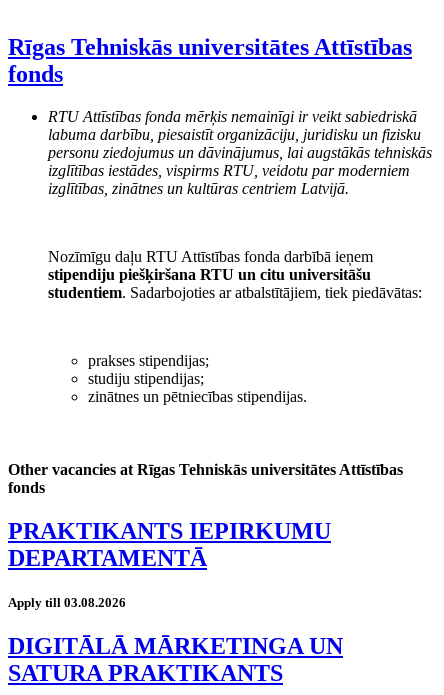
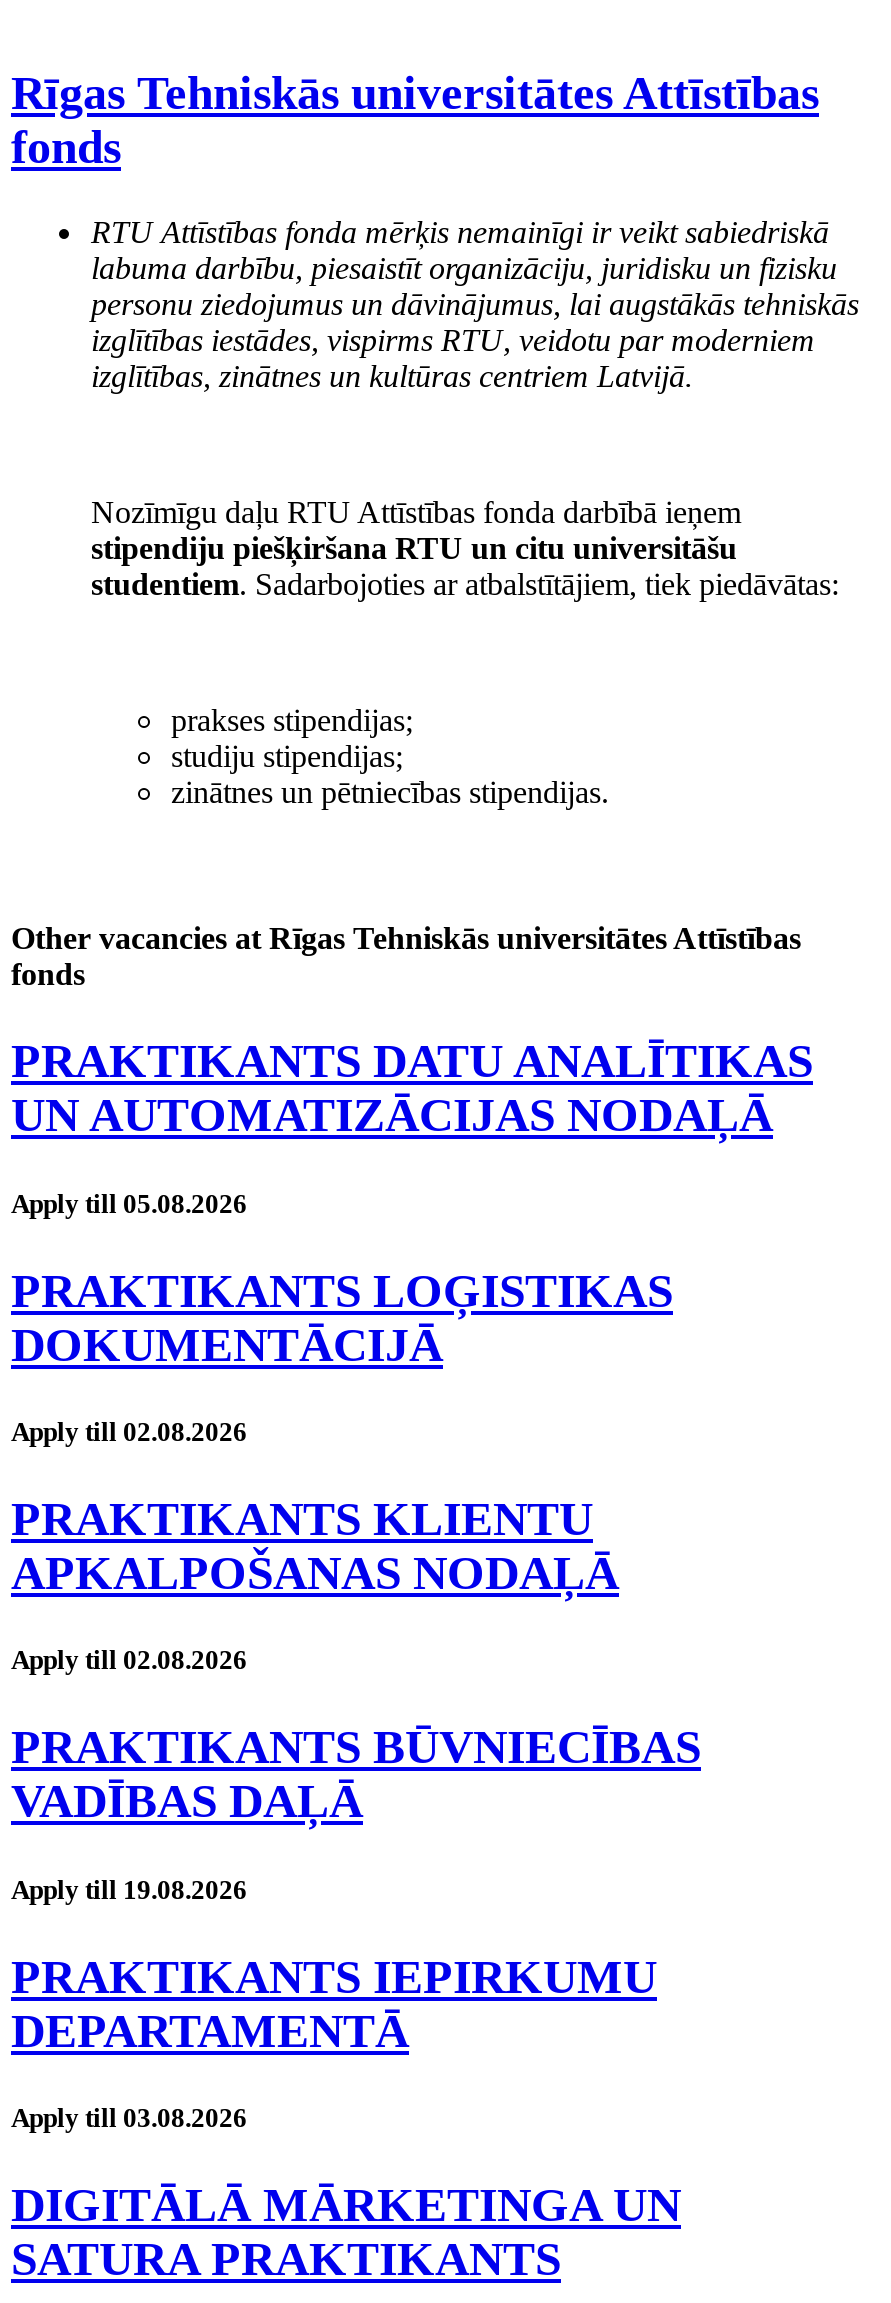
none -> [11,1036,813,1904] PRAKTIKANTS DATU ANALĪTIKAS | UN AUTOMATIZĀCIJAS NODAĻĀ | Apply till 05.08.2026 | PRAKTIKANTS LOĢISTIKAS | DOKUMENTĀCIJĀ | Apply till 02.08.2026 | PRAKTIKANTS KLIENTU | APKALPOŠANAS NODAĻĀ | Apply till 02.08.2026 | PRAKTIKANTS BŪVNIECĪBAS | VADĪBAS DAĻĀ | Apply till 19.08.2026

